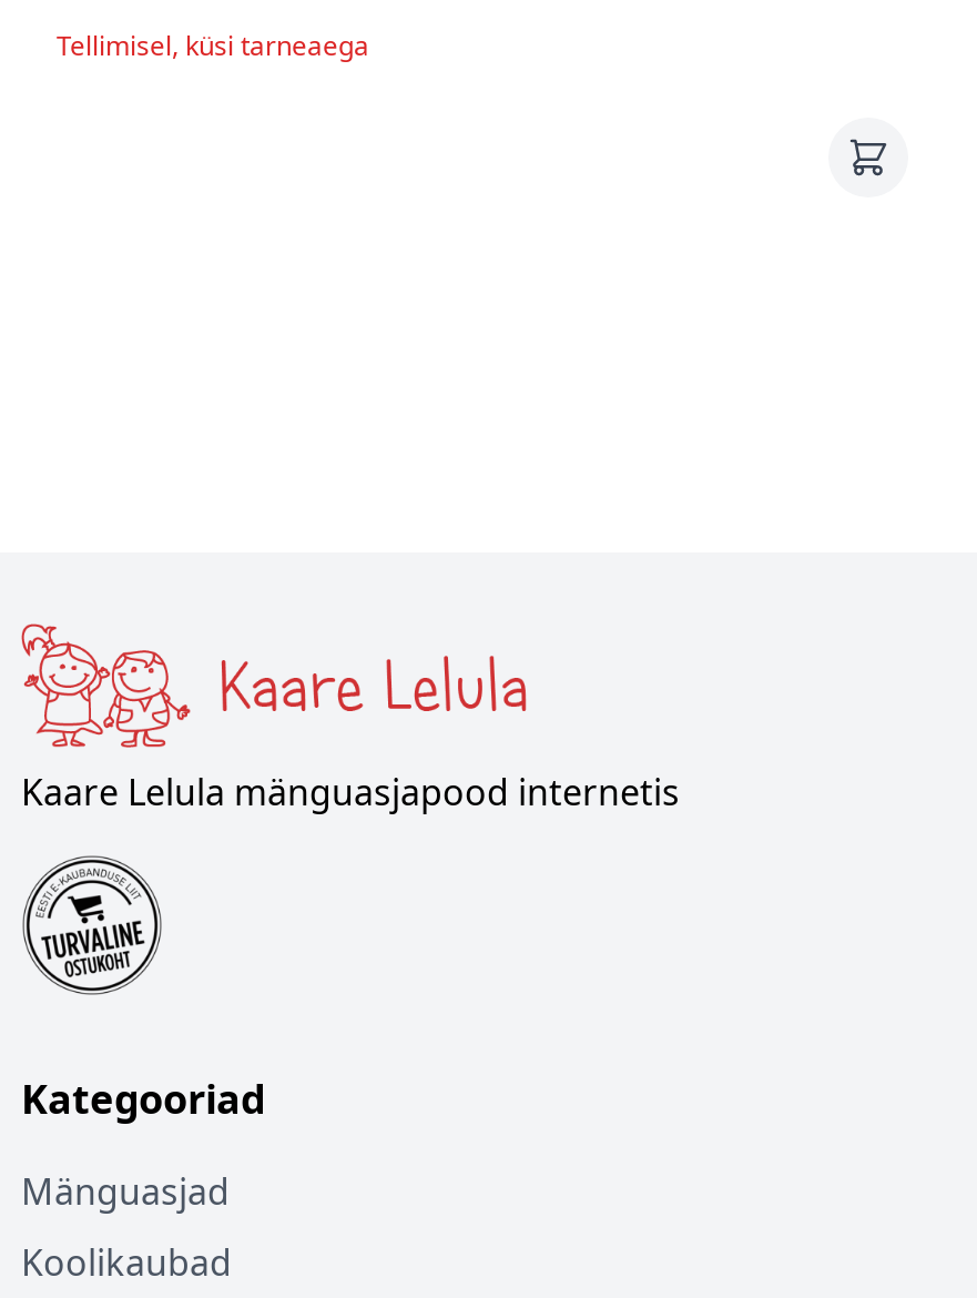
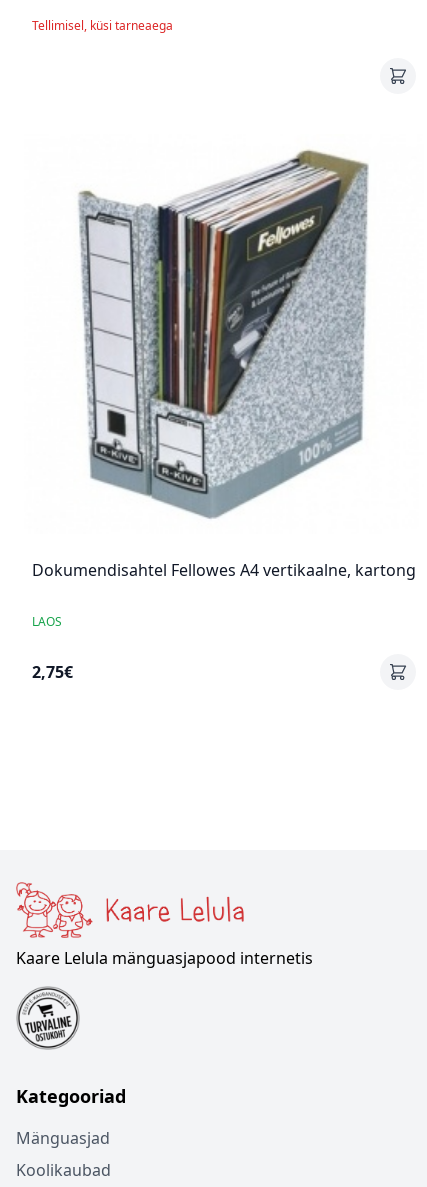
none -> [32,149,416,683] [image] | Dokumendisahtel Fellowes A4 vertikaalne, kartong | LAOS | 2,75€

